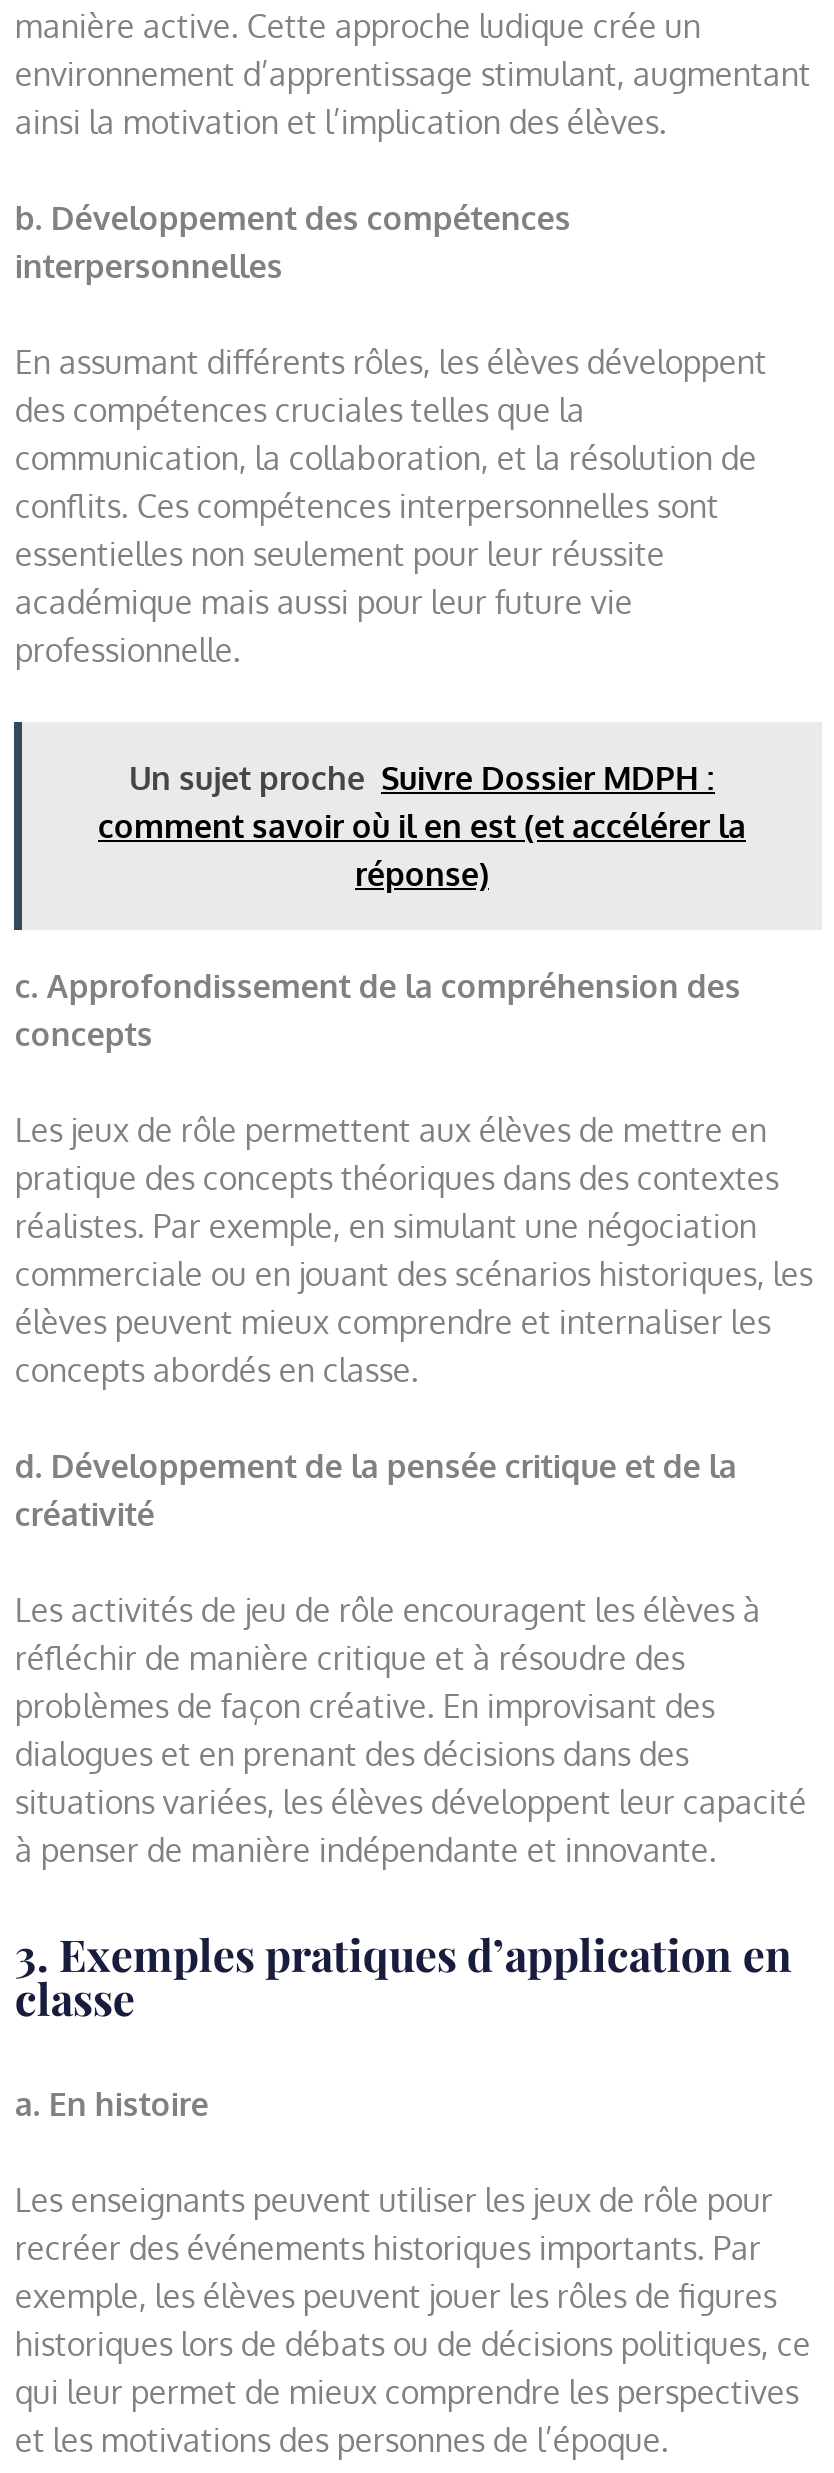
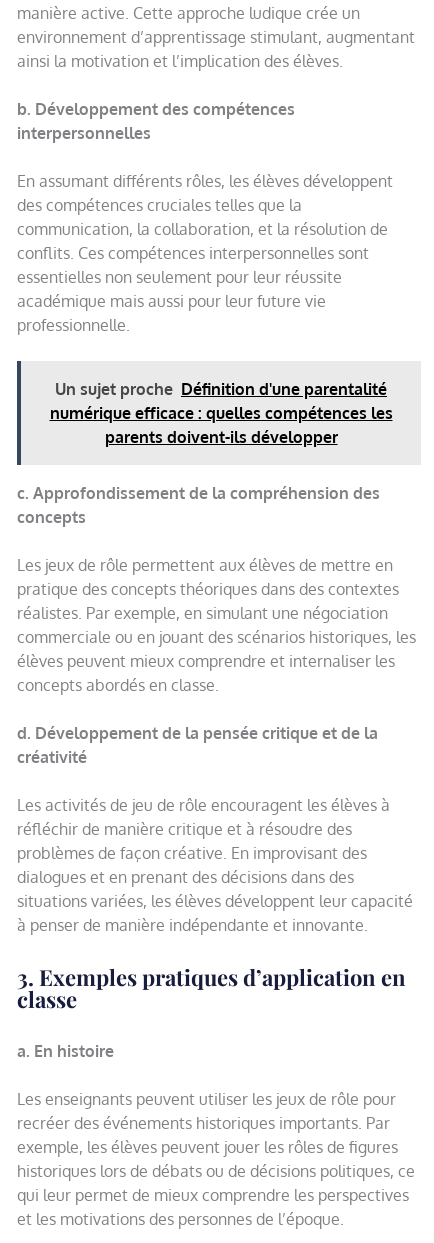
[98,758,746,894] Un sujet proche Suivre Dossier MDPH : | comment savoir où il en est (et accélérer la | réponse) -> [49,379,392,447] Un sujet proche Définition d'une parentalité | numérique efficace : quelles compétences les | parents doivent-ils développer

